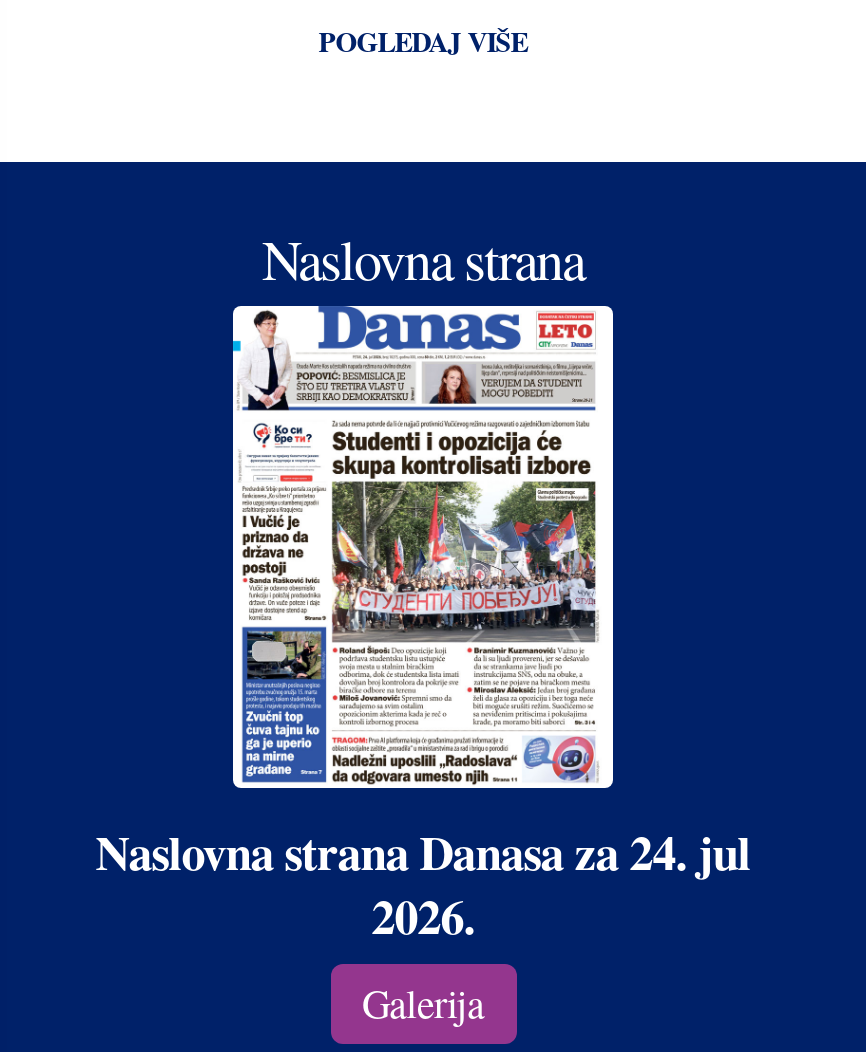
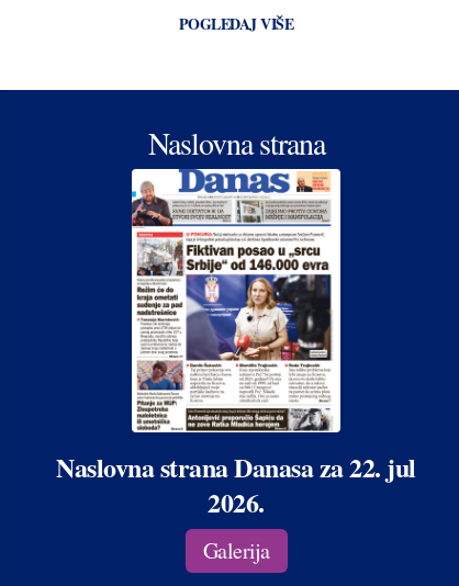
[95,308,751,886] [image] | Naslovna strana Danasa za 24. jul -> [56,170,416,486] [image] | Naslovna strana Danasa za 22. jul

